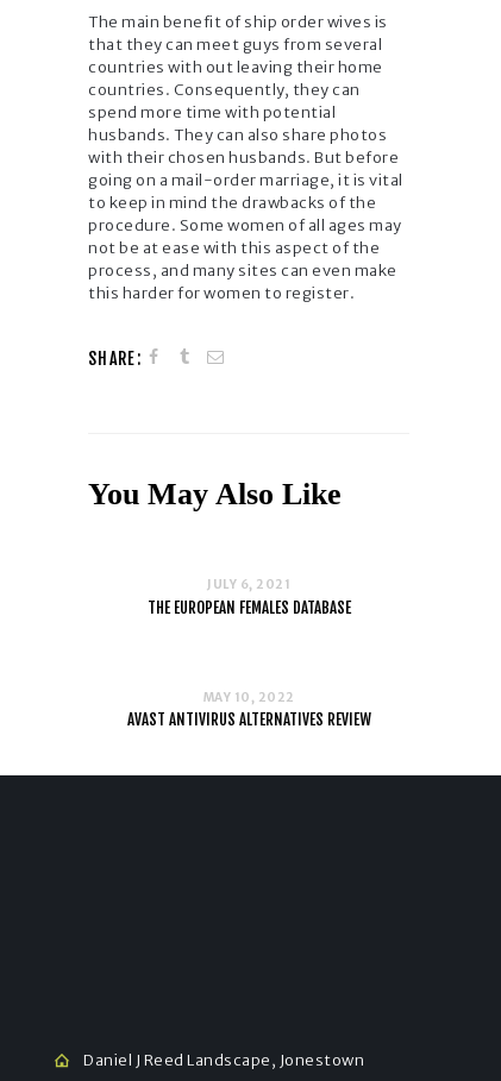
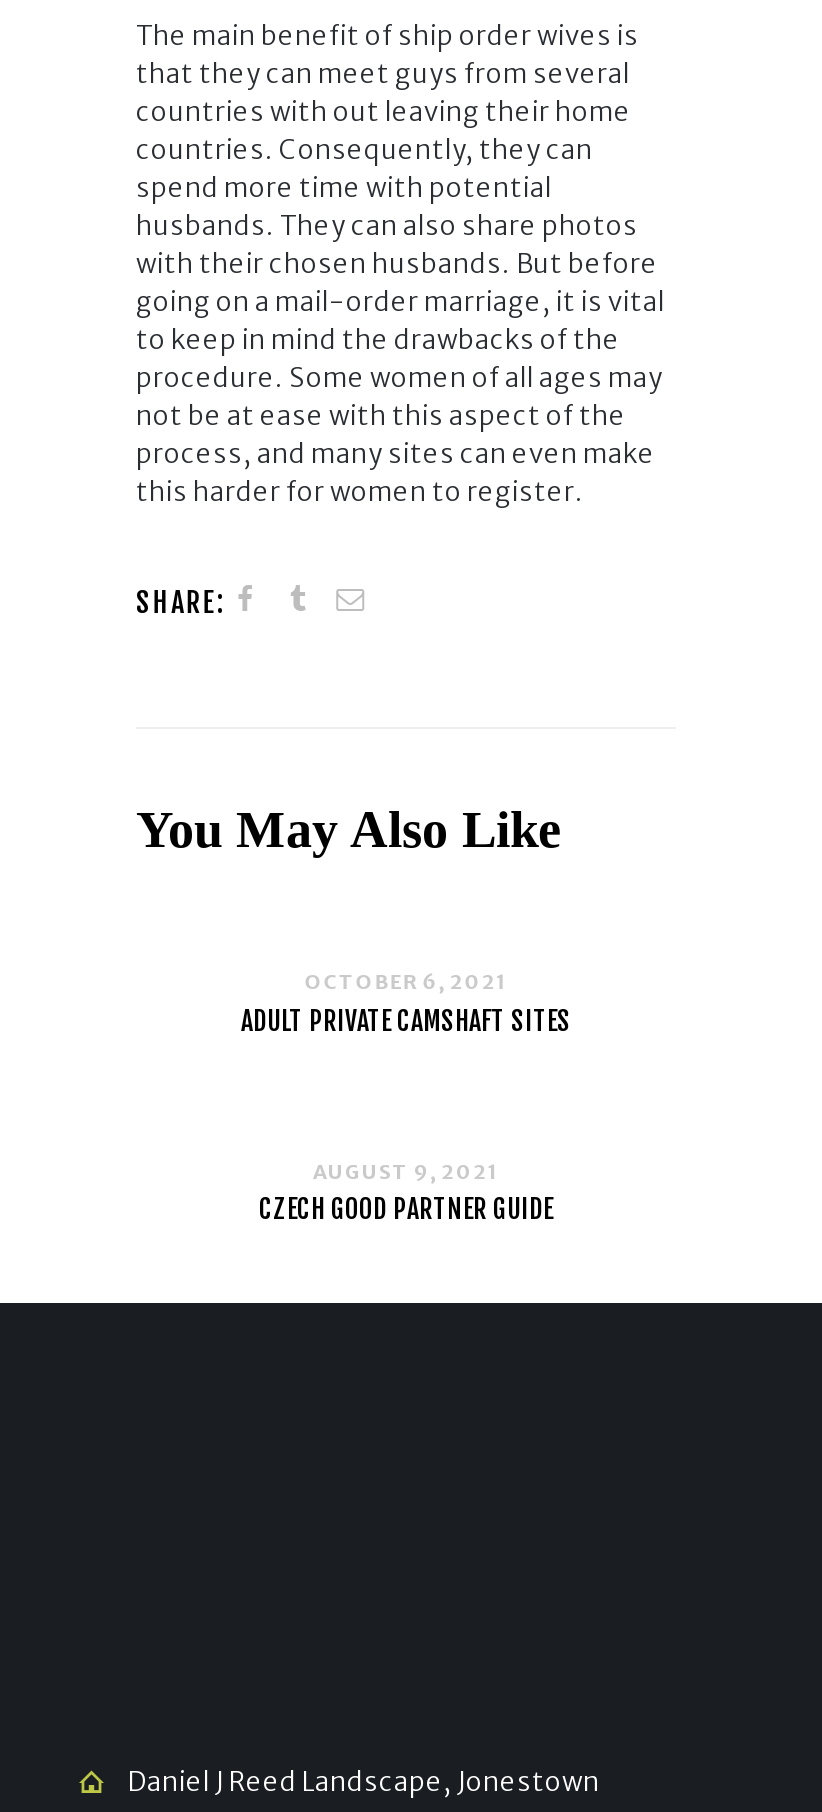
[147,577,350,617] JULY 6, 2021 | THE EUROPEAN FEMALES DATABASE -> [241,969,571,1036] OCTOBER 6, 2021 | ADULT PRIVATE CAMSHAFT SITES
[127,690,371,730] MAY 10, 2022 | AVAST ANTIVIRUS ALTERNATIVES REVIEW -> [259,1159,553,1226] AUGUST 9, 2021 | CZECH GOOD PARTNER GUIDE

